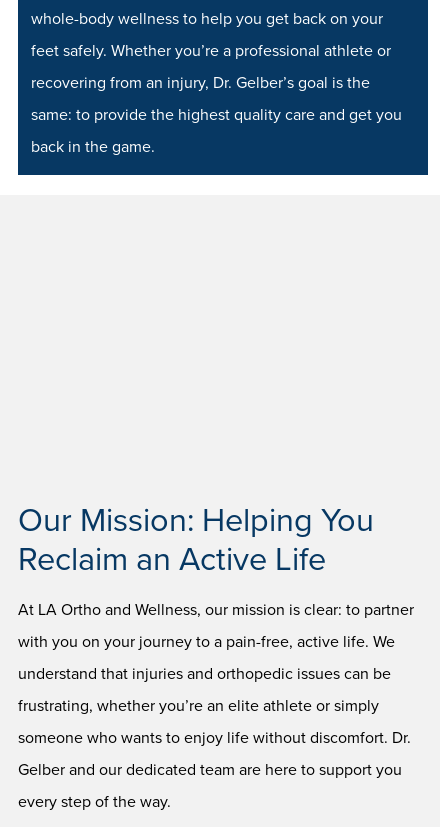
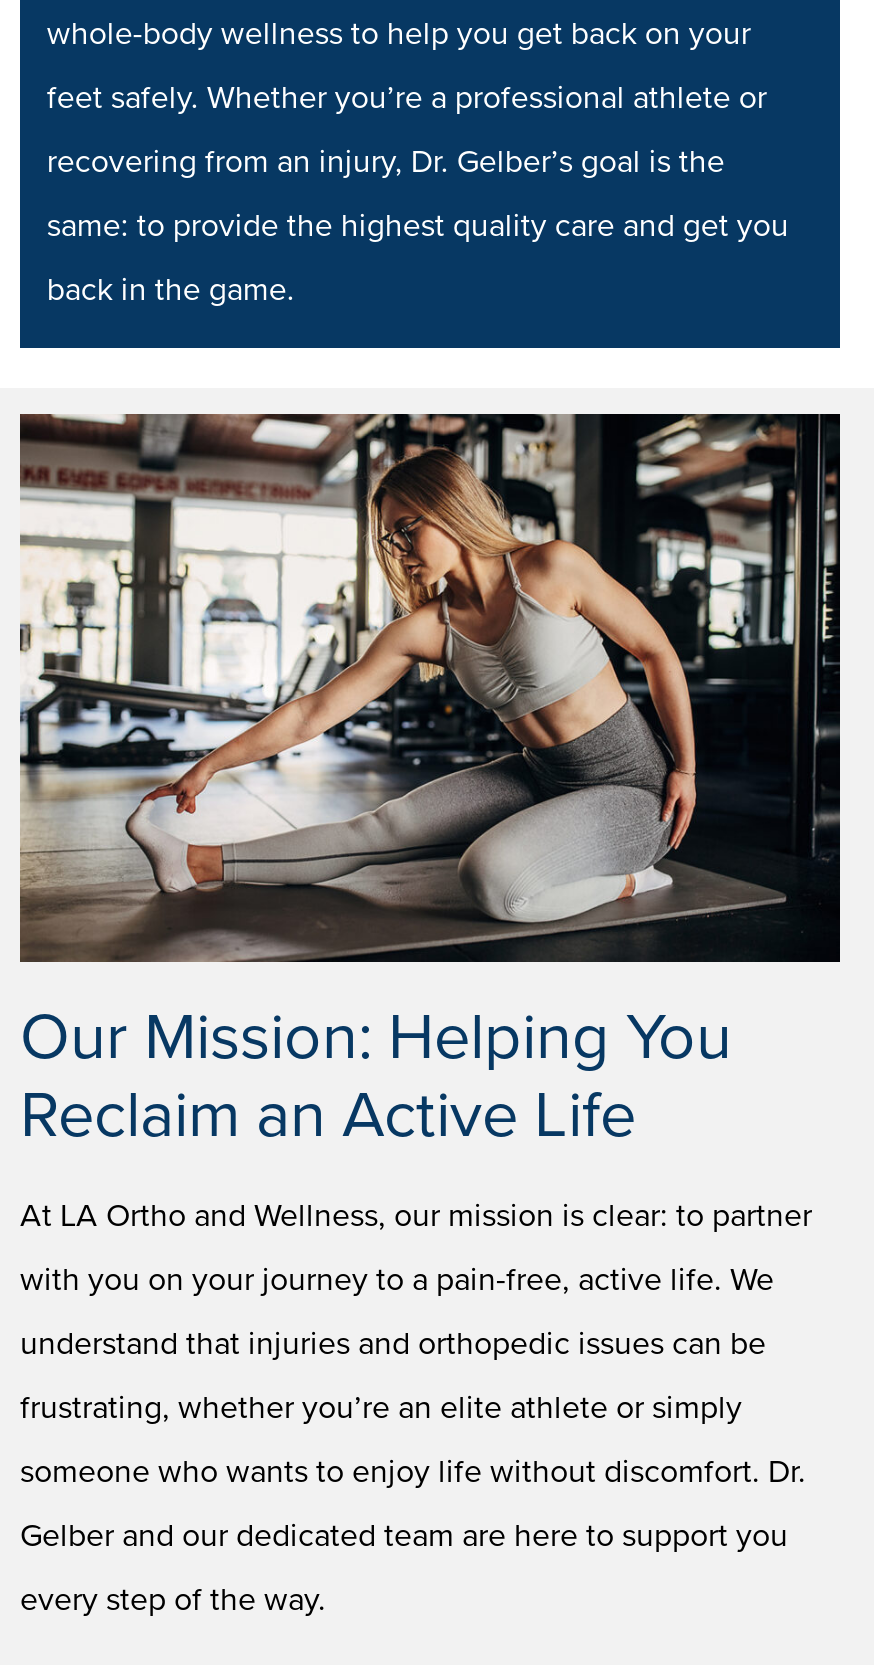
none -> [18,412,842,964] [image]

